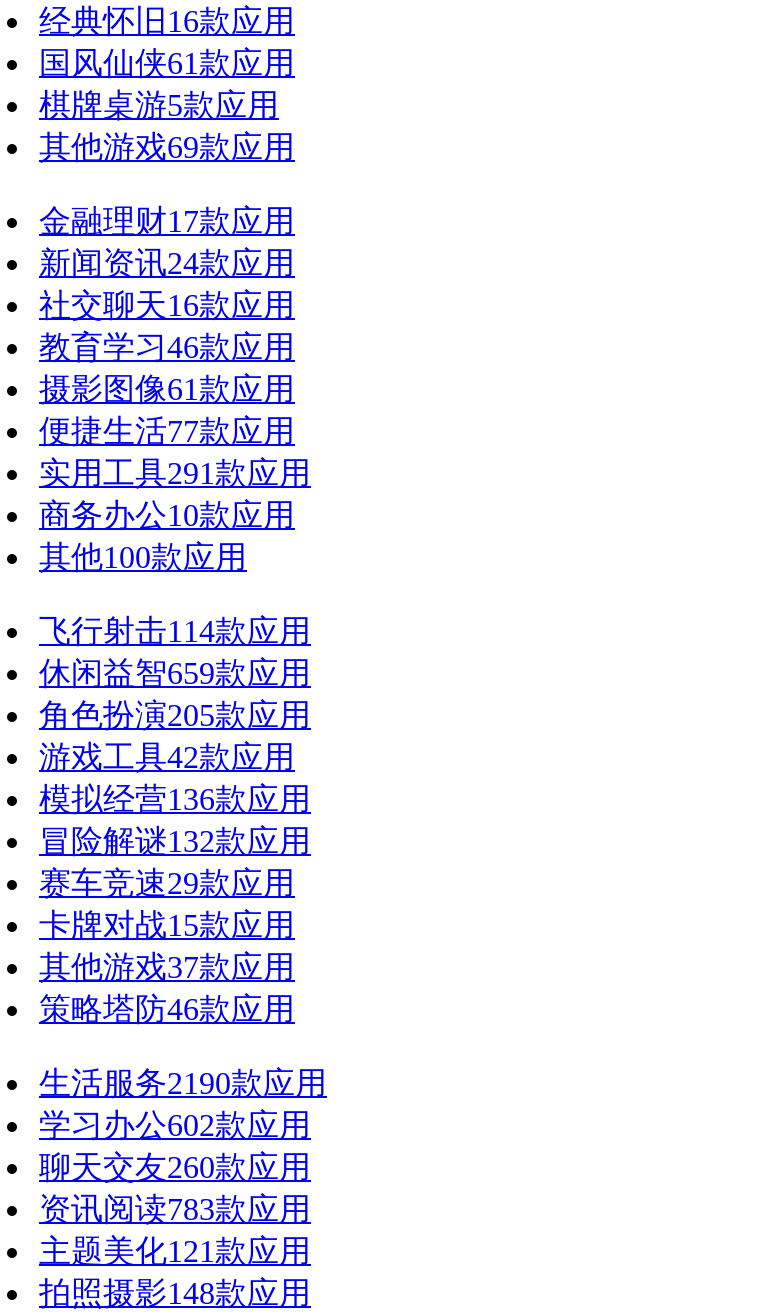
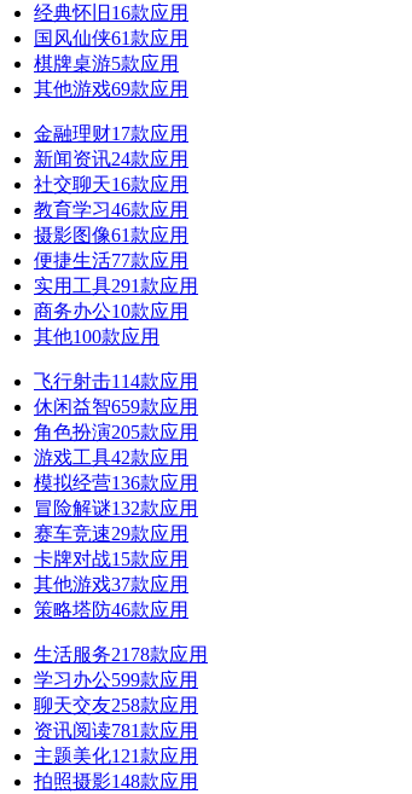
[39,1066,327,1100] 生活服务2190款应用 -> [34,644,208,665] 生活服务2178款应用
[39,1108,311,1142] 学习办公602款应用 -> [34,670,198,690] 学习办公599款应用
[39,1150,311,1184] 聊天交友260款应用 -> [34,695,198,715] 聊天交友258款应用
[39,1192,311,1226] 资讯阅读783款应用 -> [34,720,198,741] 资讯阅读781款应用

